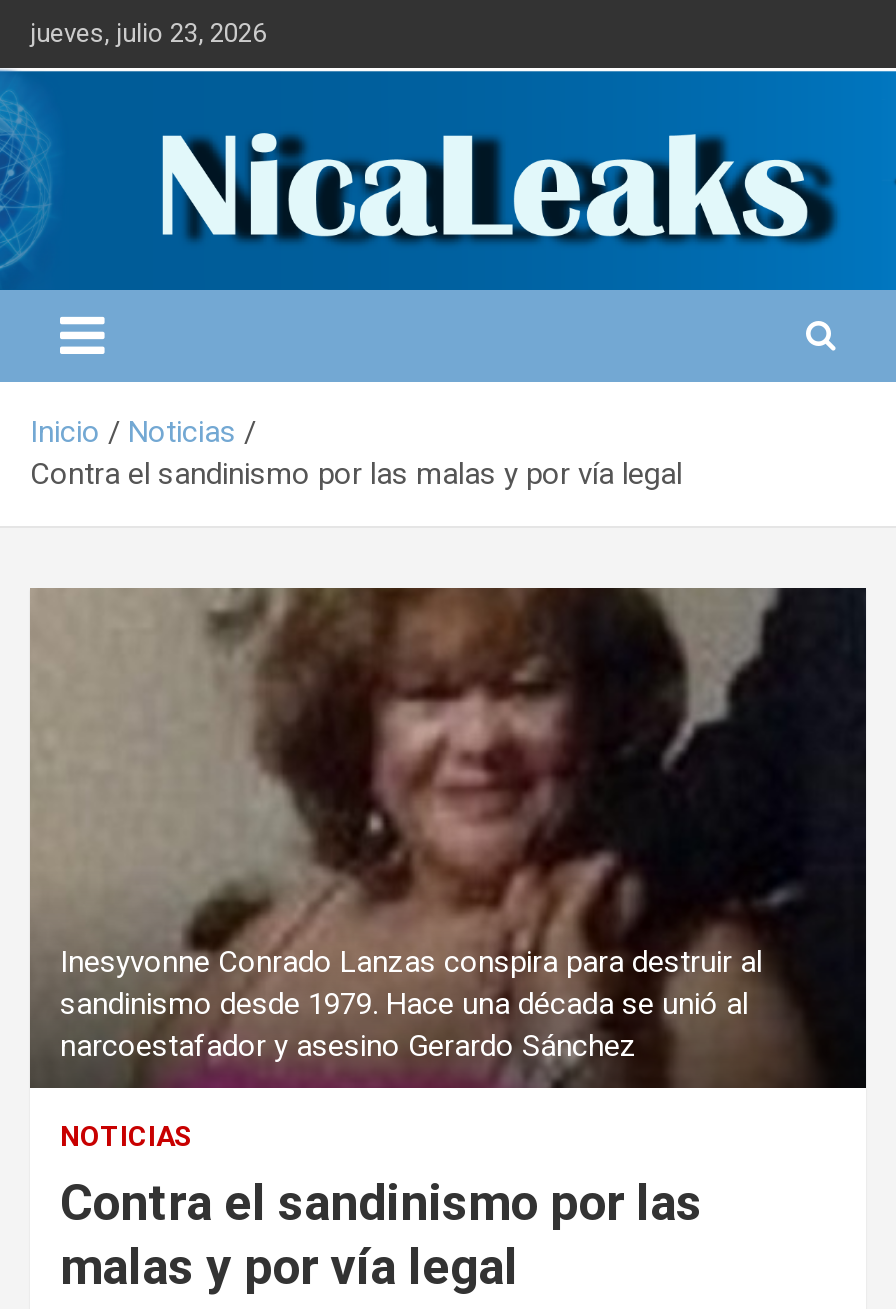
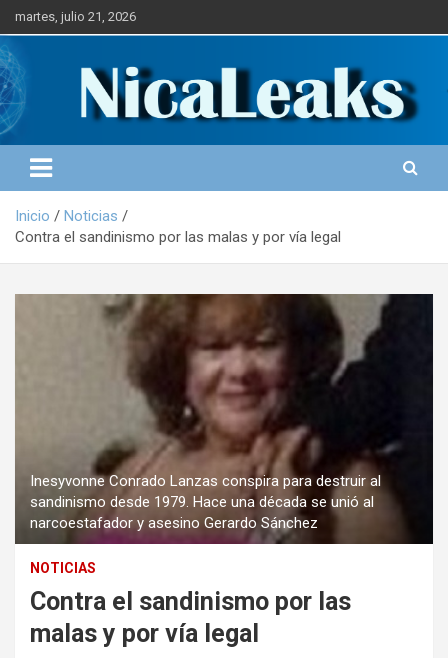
[30,18,266,48] jueves, julio 23, 2026 -> [15,9,136,24] martes, julio 21, 2026

